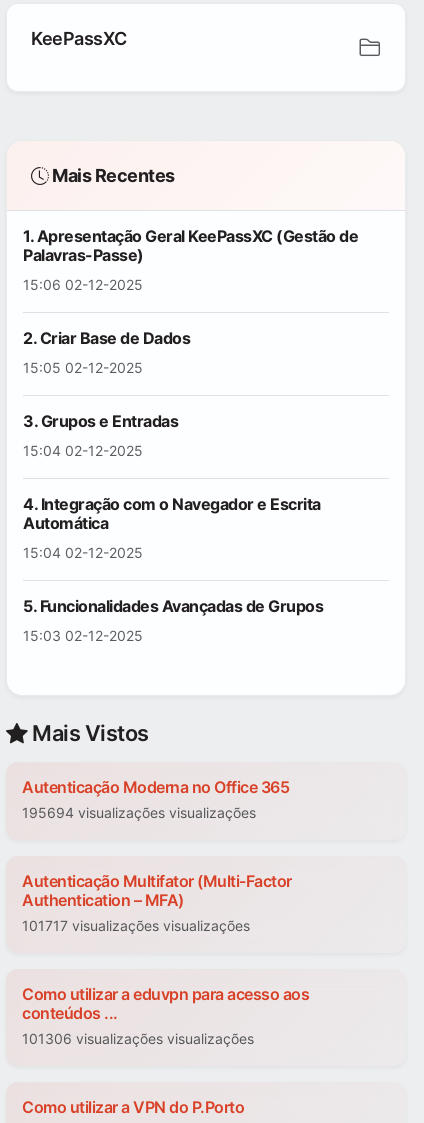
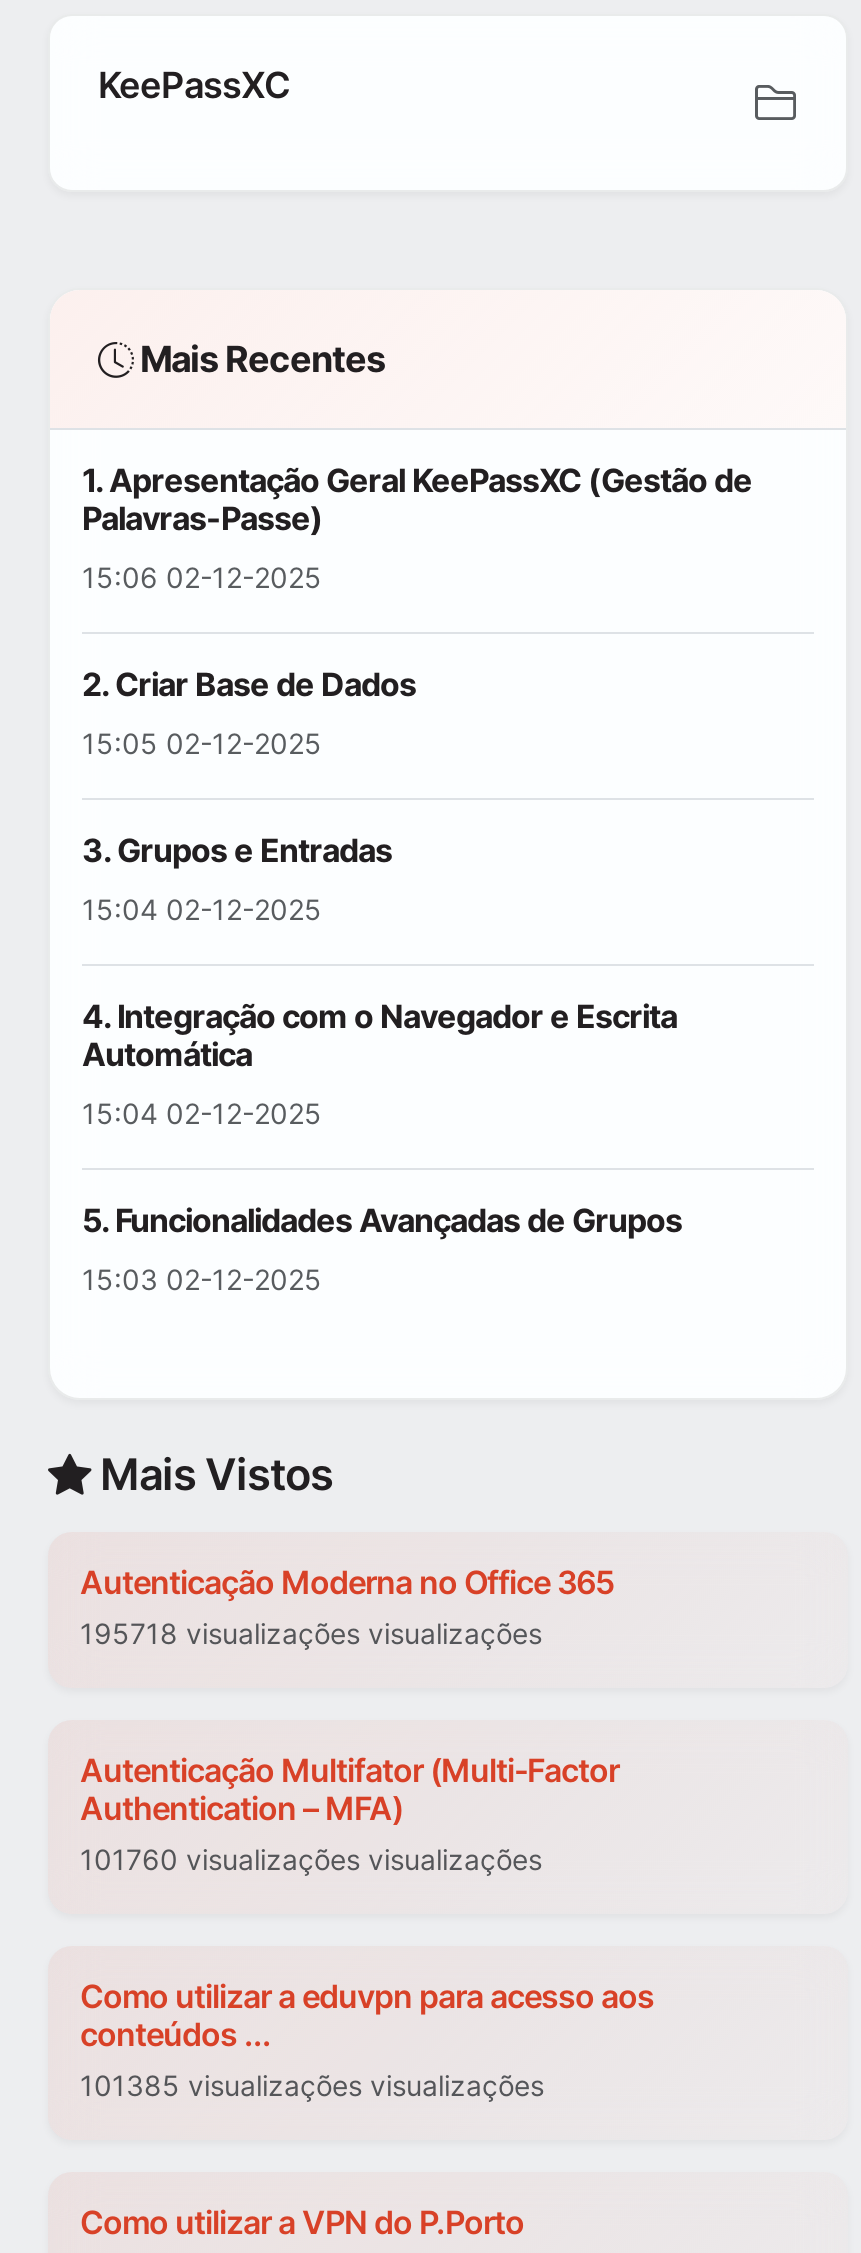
[22,804,256,821] 195694 visualizações visualizações -> [80,1617,542,1651] 195718 visualizações visualizações
[22,917,250,934] 101717 visualizações visualizações -> [80,1843,542,1877] 101760 visualizações visualizações
[22,1030,254,1047] 101306 visualizações visualizações -> [80,2069,544,2103] 101385 visualizações visualizações

